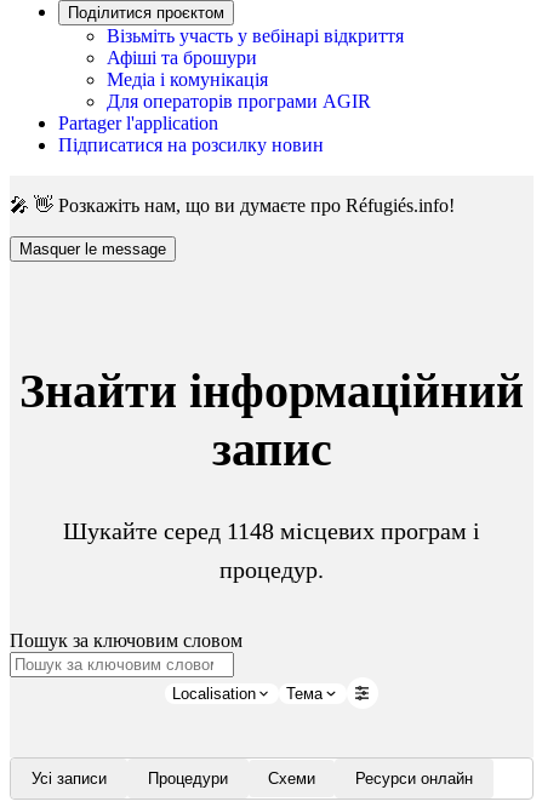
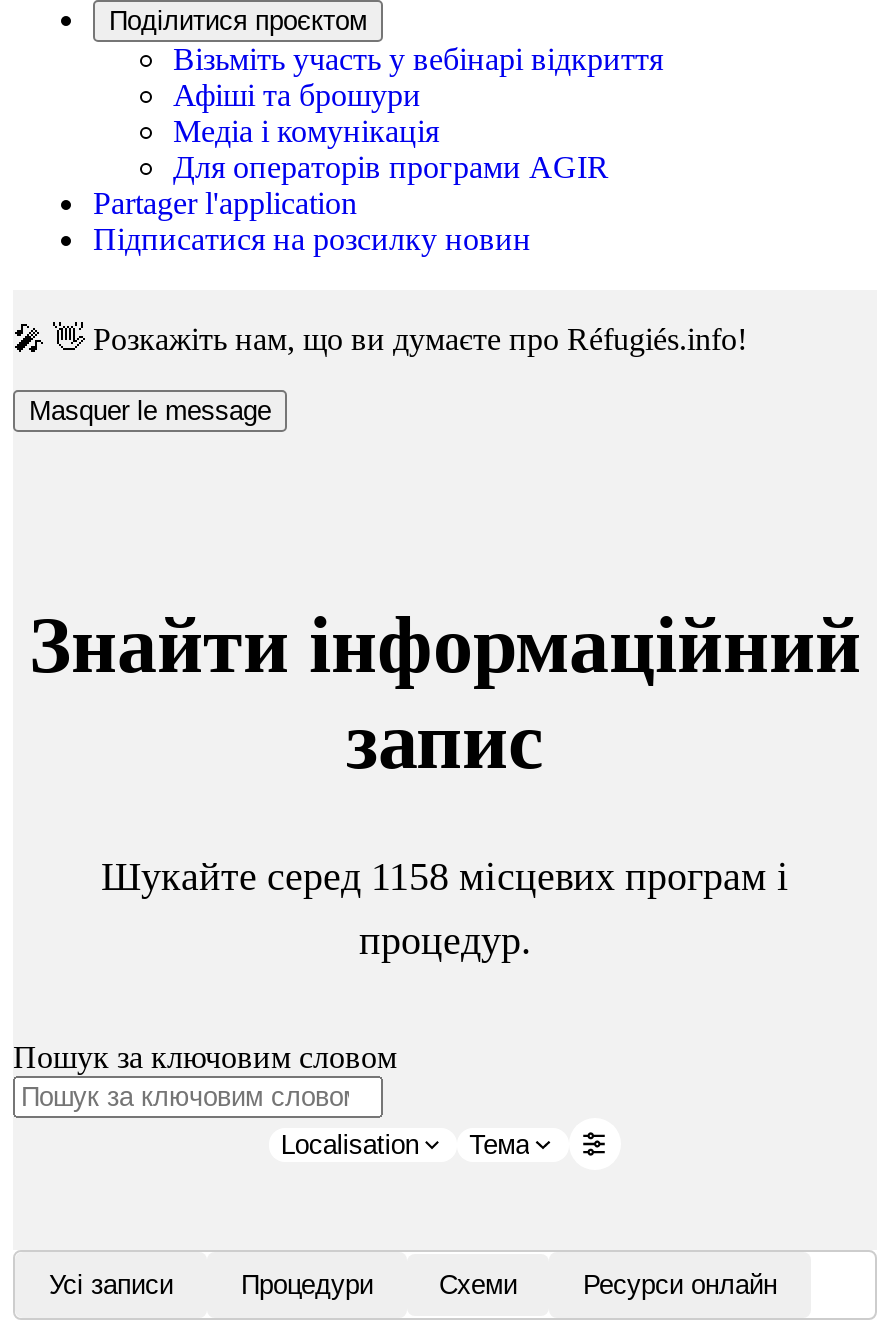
[63,517,480,544] Шукайте серед 1148 місцевих програм і -> [101,853,789,897] Шукайте серед 1158 місцевих програм і

